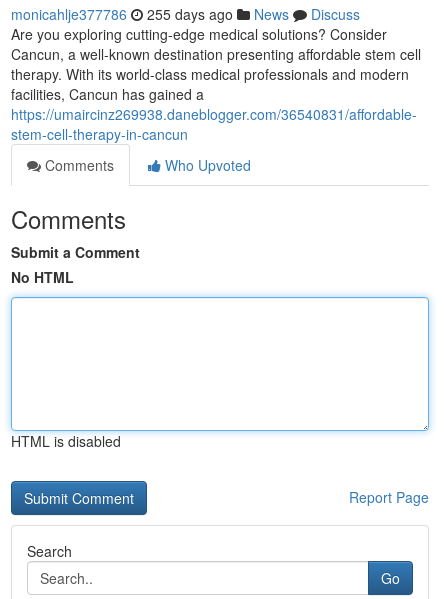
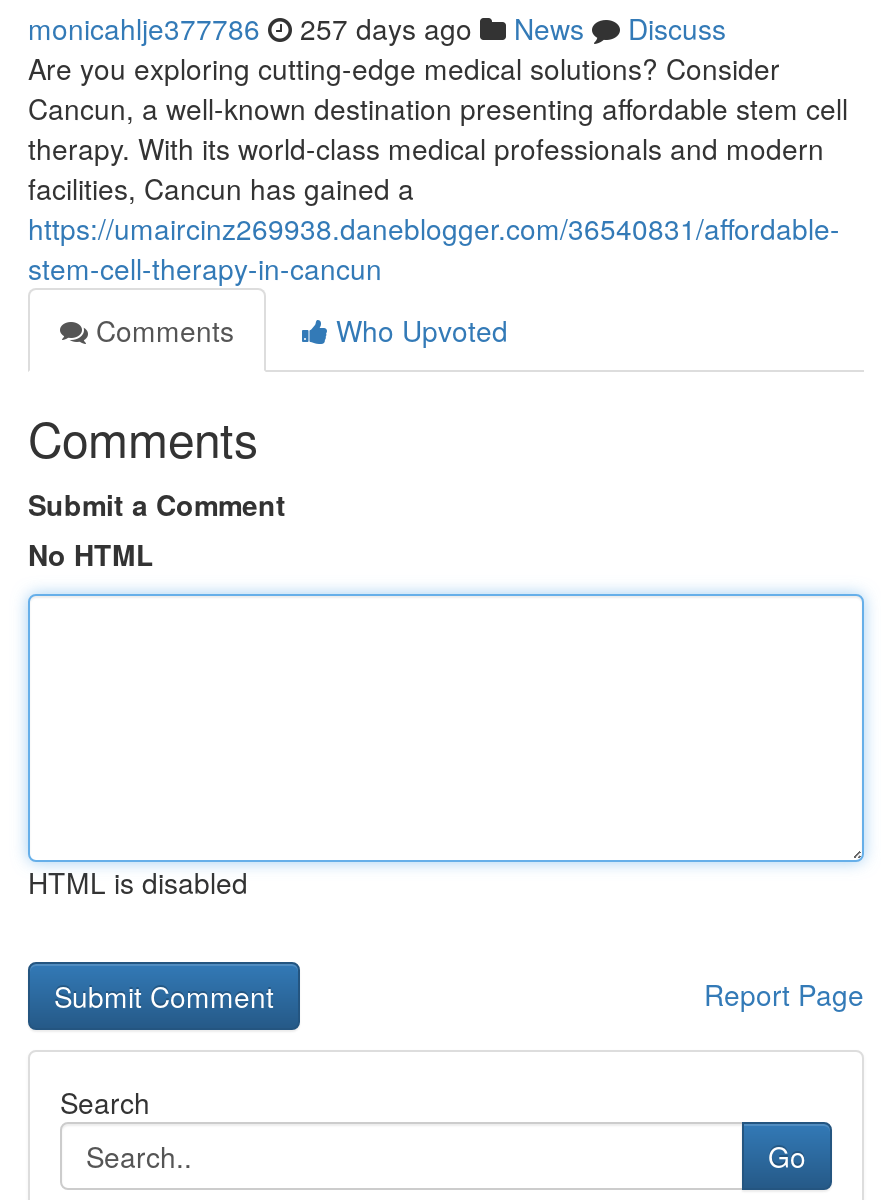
[11,4,360,24] monicahlje377786 255 days ago News Discuss -> [28,8,726,48] monicahlje377786 257 days ago News Discuss

